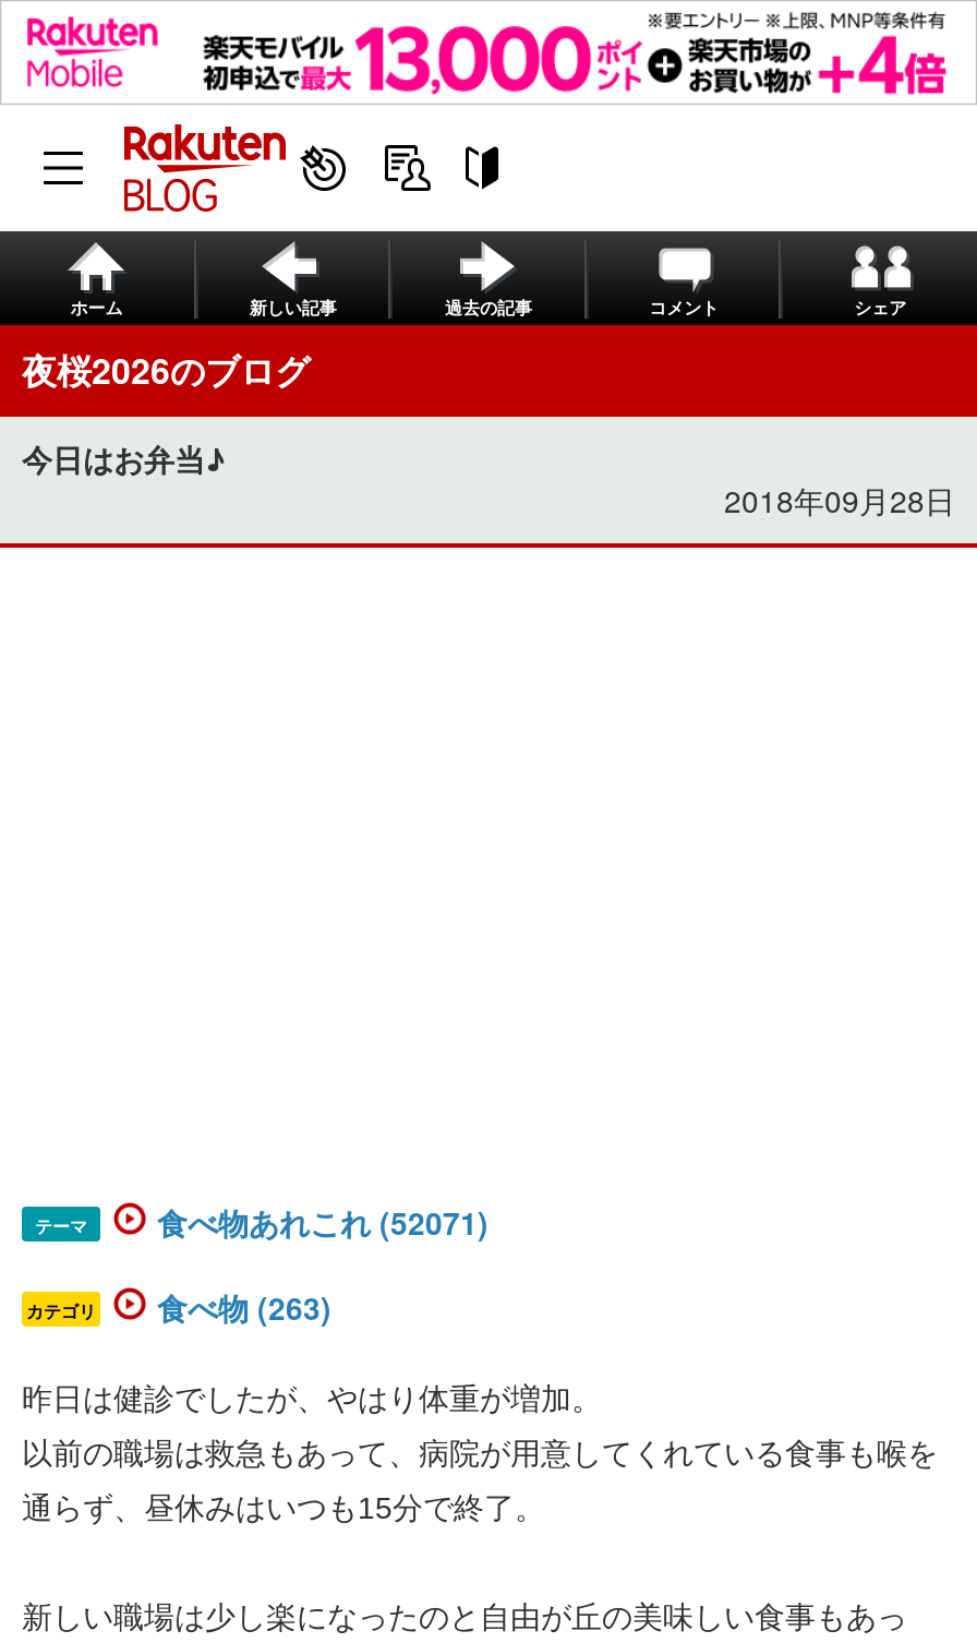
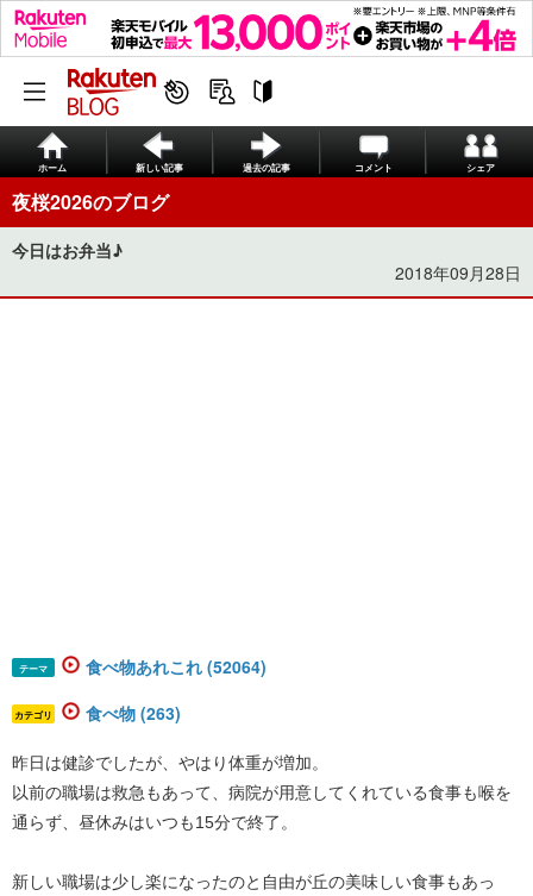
[157,1200,489,1243] 食べ物あれこれ (52071) -> [86,654,266,678] 食べ物あれこれ (52064)

